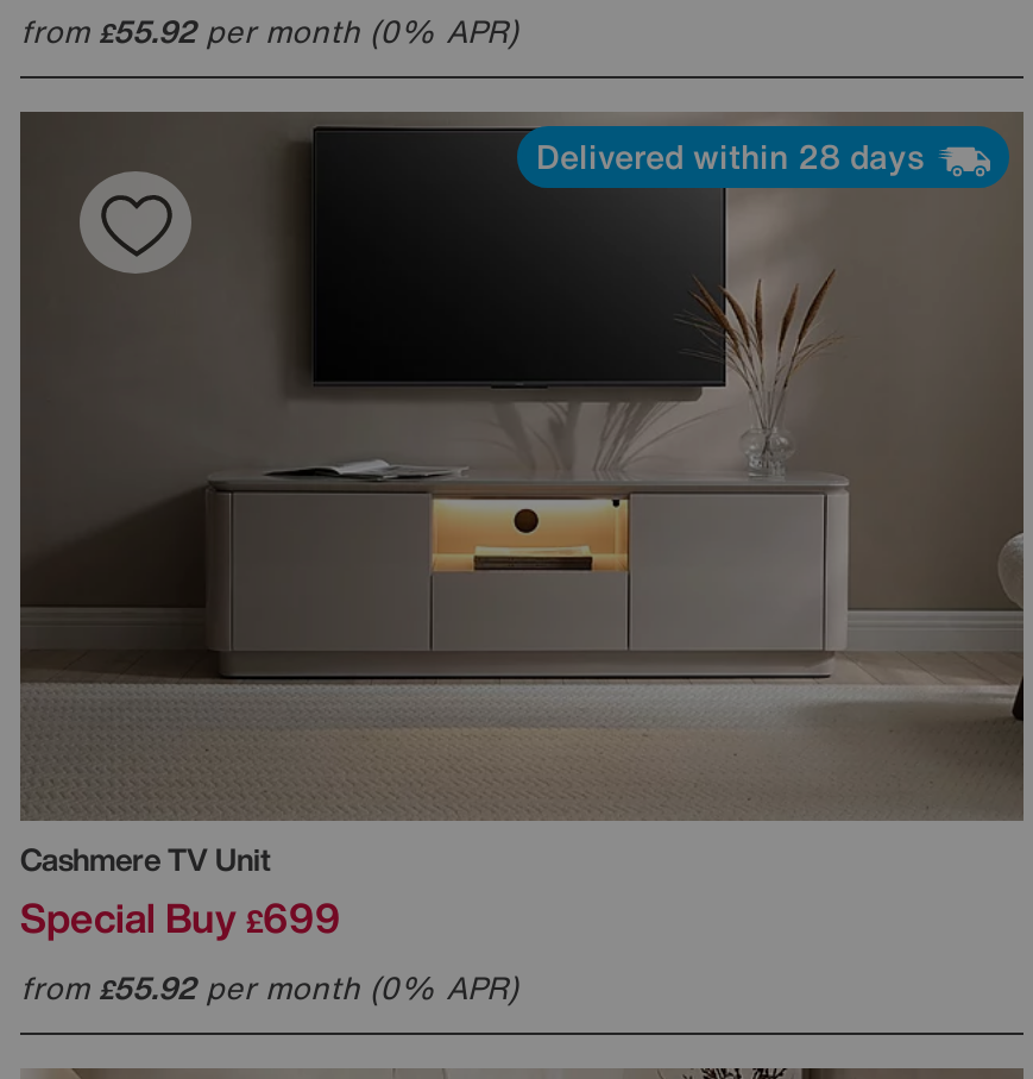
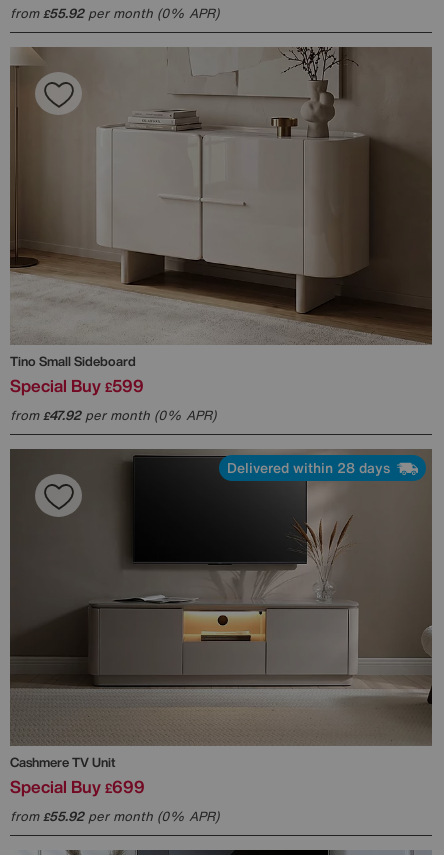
none -> [10,47,432,425] [image] | Tino Small Sideboard | Special Buy £599 | from£47.92 per month (0% APR)

